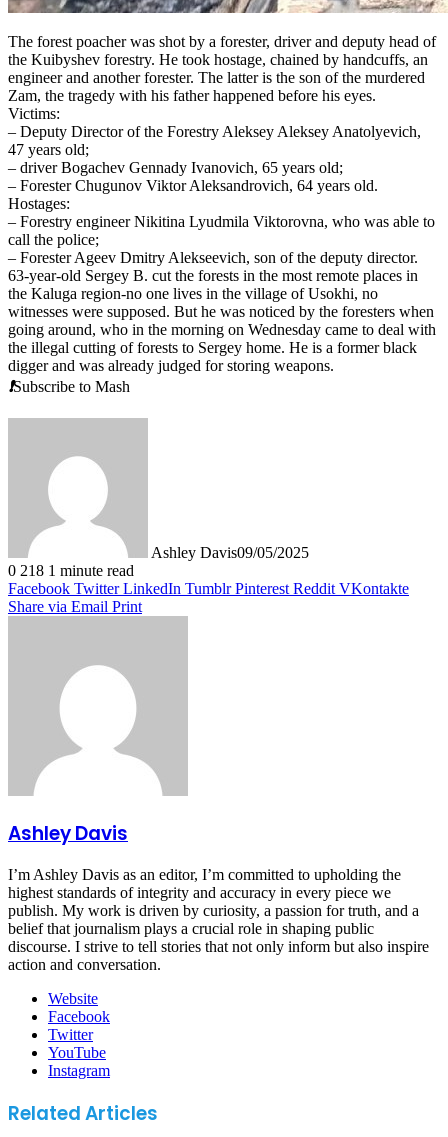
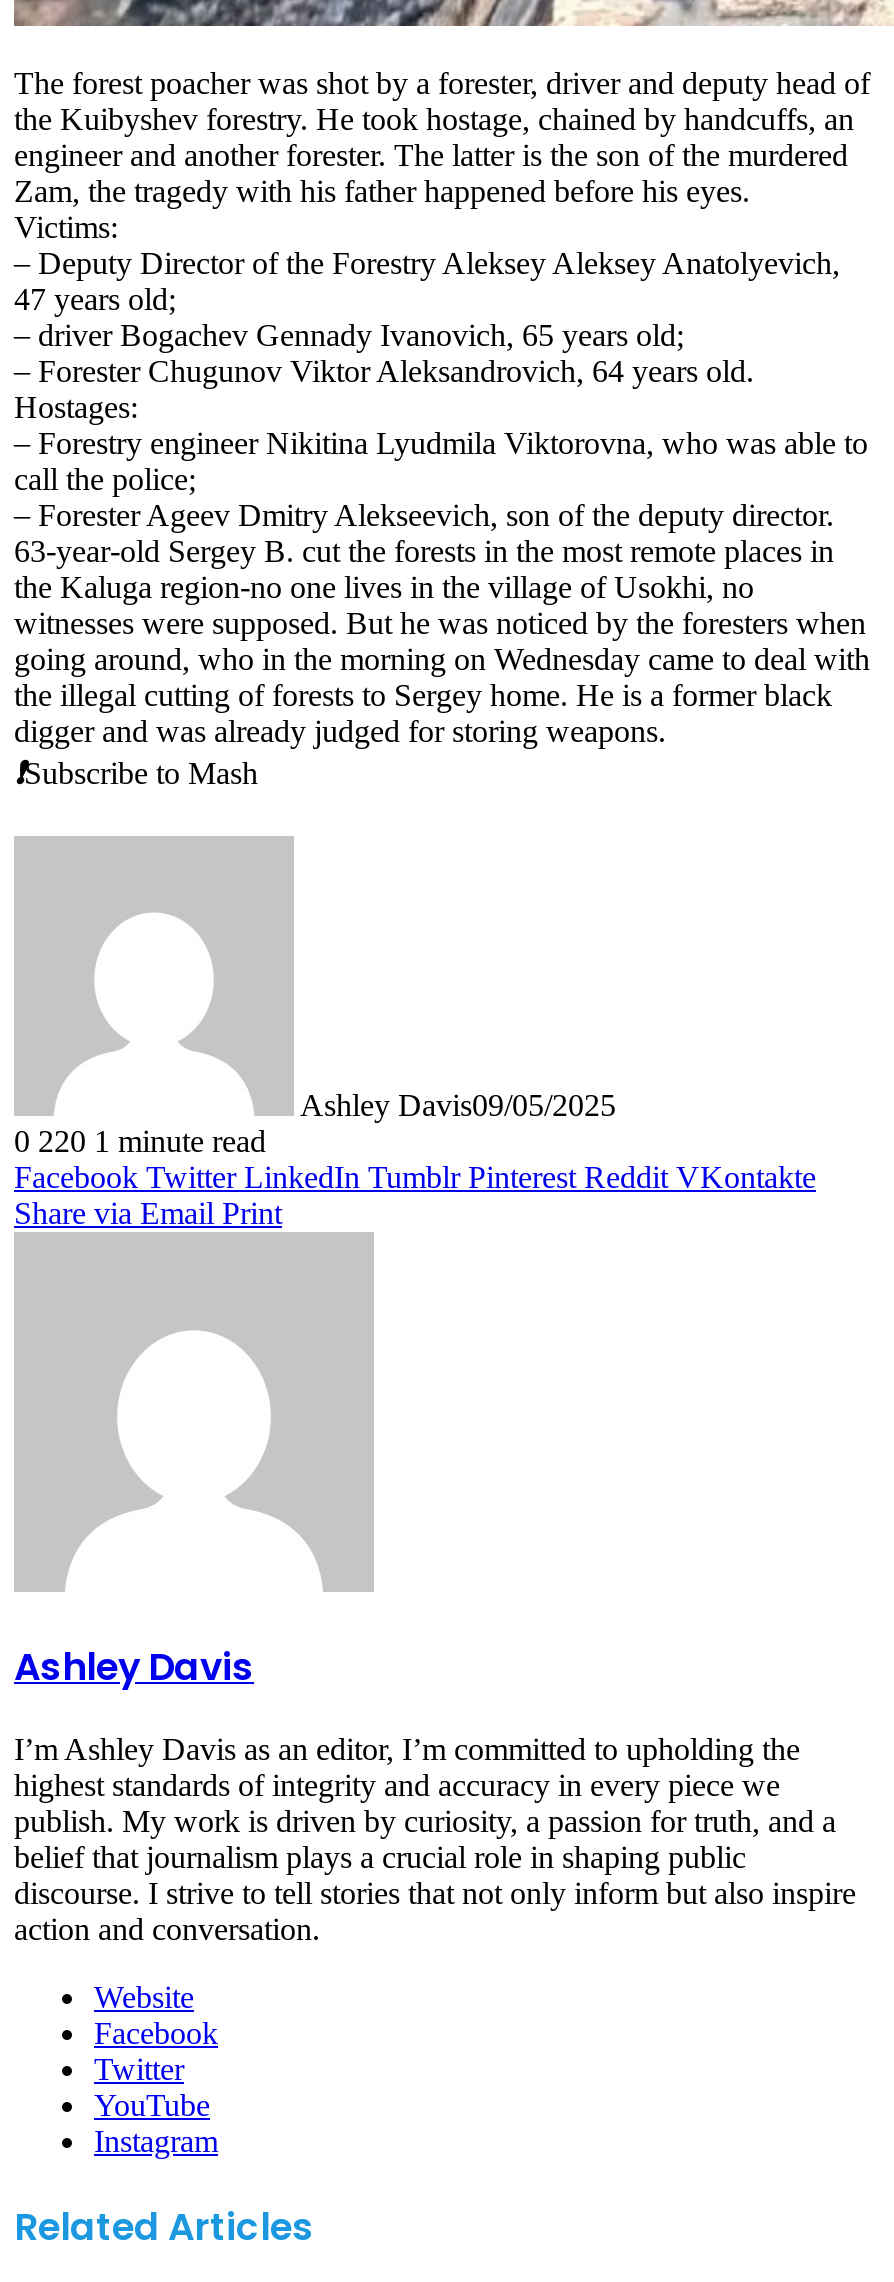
[8,562,134,579] 0 218 1 minute read -> [14,1124,266,1158] 0 220 1 minute read

